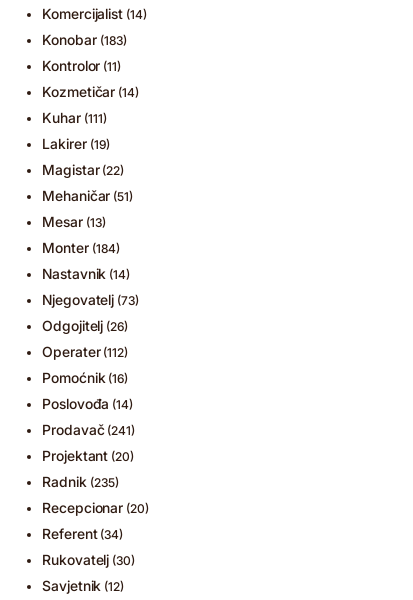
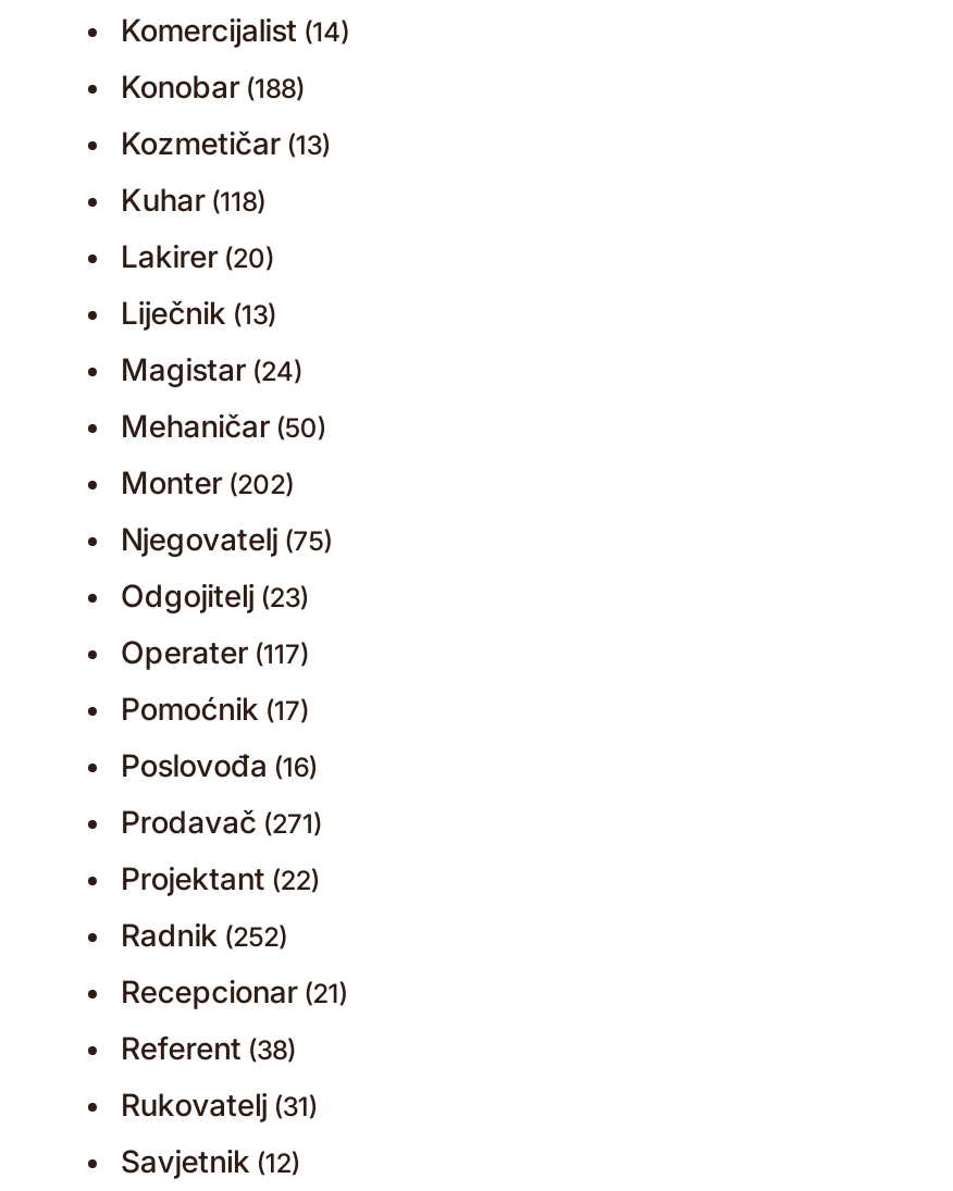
[42,31,149,568] Konobar (183) | Kontrolor (11) | Kozmetičar (14) | Kuhar (111) | Lakirer (19) | Magistar (22) | Mehaničar (51) | Mesar (13) | Monter (184) | Nastavnik (14) | Njegovatelj (73) | Odgojitelj (26) | Operater (112) | Pomoćnik (16) | Poslovođa (14) | Prodavač (241) | Projektant (20) | Radnik (235) | Recepcionar (20) | Referent (34) | Rukovatelj (30) -> [121,67,347,1122] Konobar (188) | Kozmetičar (13) | Kuhar (118) | Lakirer (20) | Liječnik (13) | Magistar (24) | Mehaničar (50) | Monter (202) | Njegovatelj (75) | Odgojitelj (23) | Operater (117) | Pomoćnik (17) | Poslovođa (16) | Prodavač (271) | Projektant (22) | Radnik (252) | Recepcionar (21) | Referent (38) | Rukovatelj (31)

